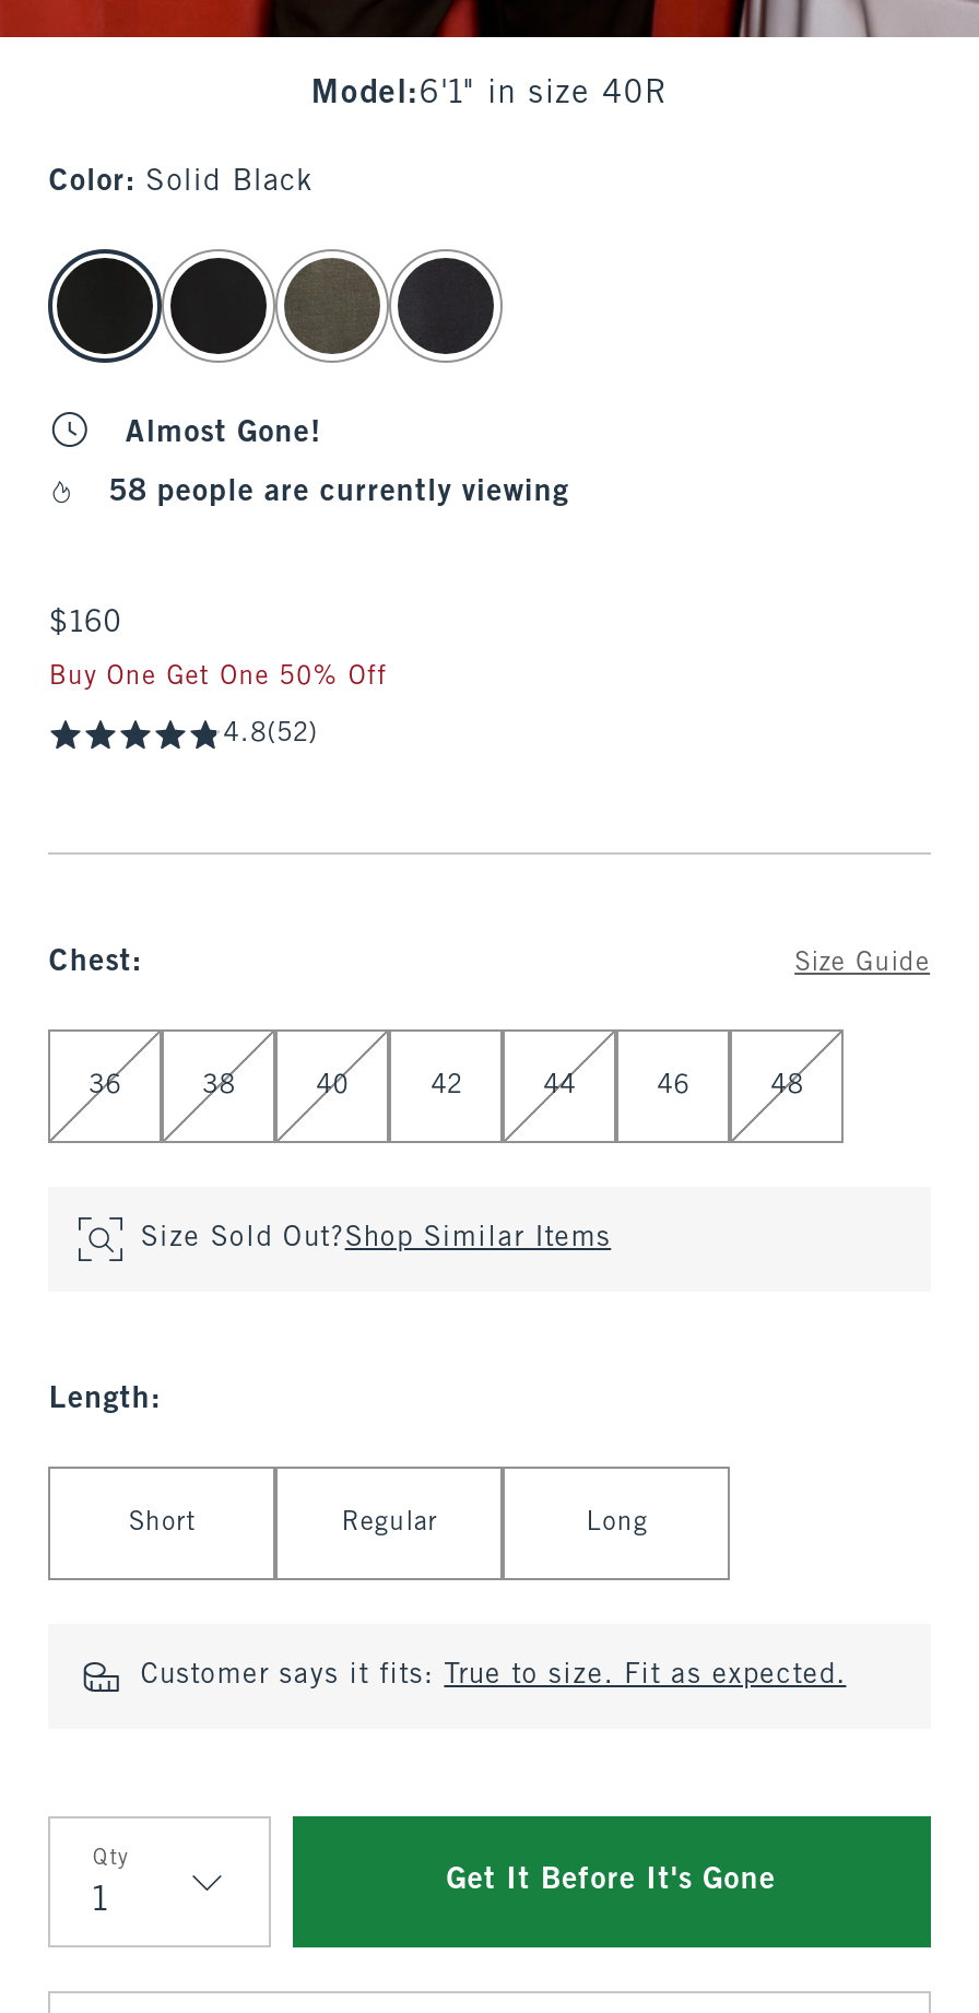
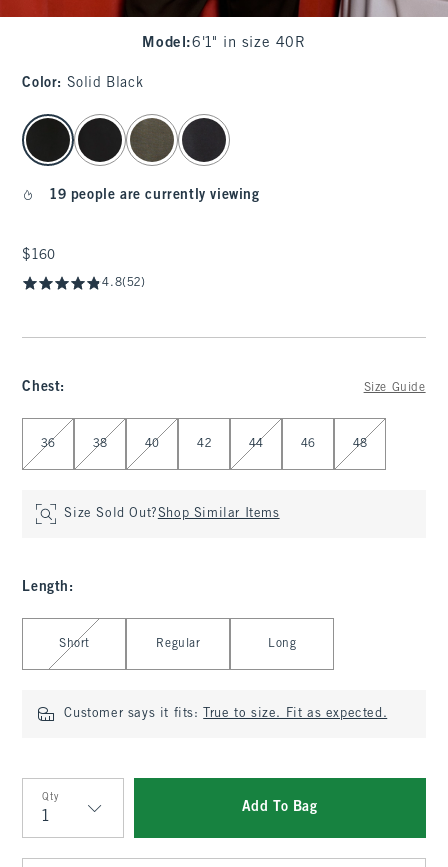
[109,419,569,507] Almost Gone! | 58 people are currently viewing -> [50,189,260,202] 19 people are currently viewing
[49,664,387,691] Buy One Get One 50% Off -> none
[446,1867,776,1895] Get It Before It's Gone -> [242,801,318,814] Add To Bag

